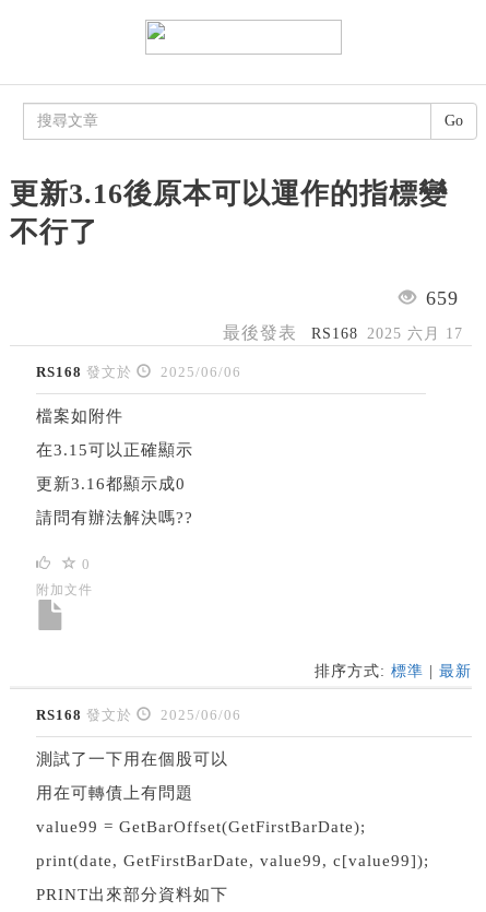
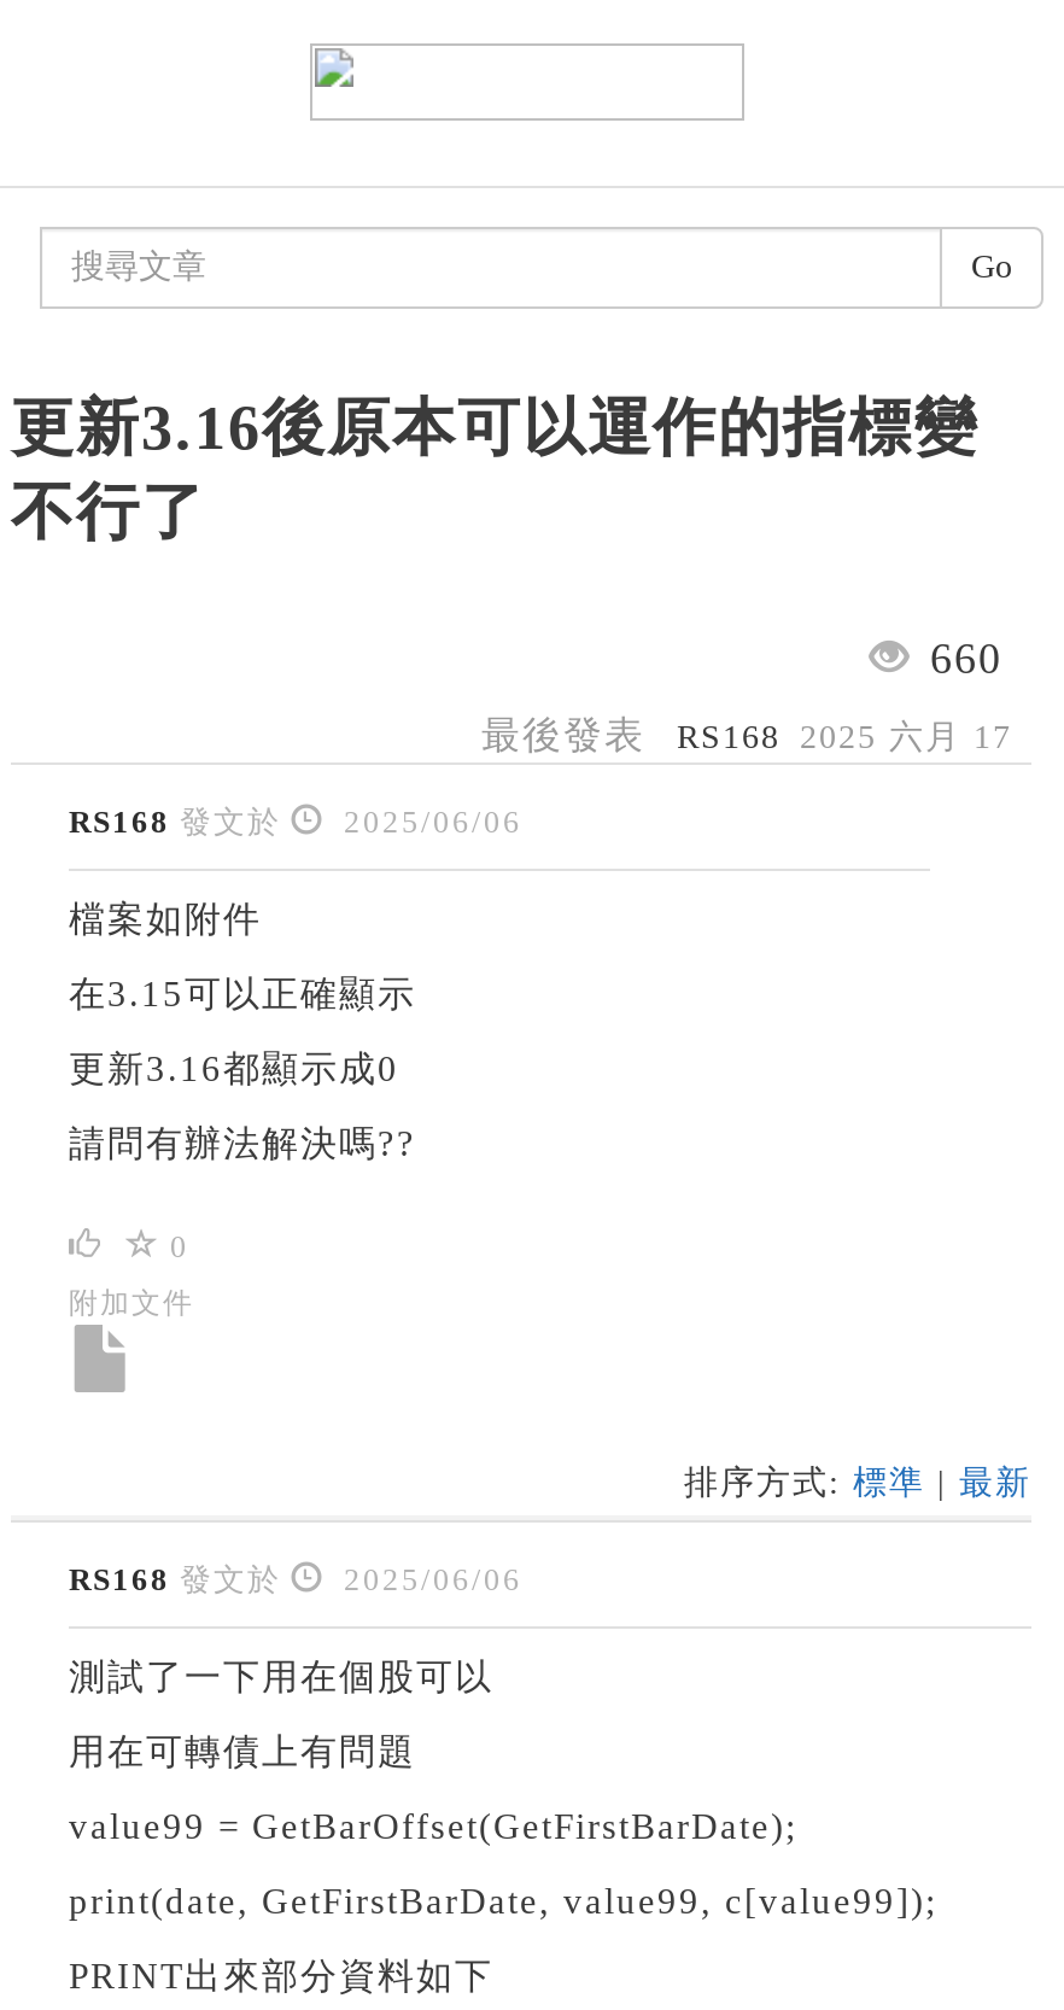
[426,287,459,309] 659 -> [930,635,1002,683] 660

